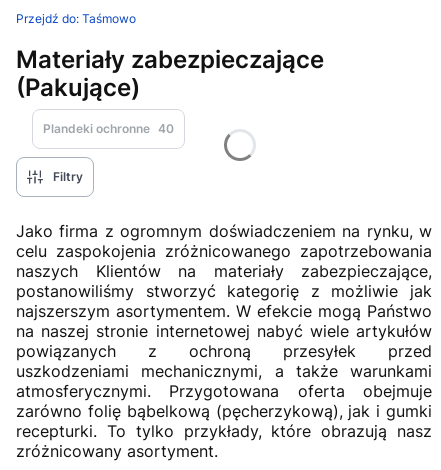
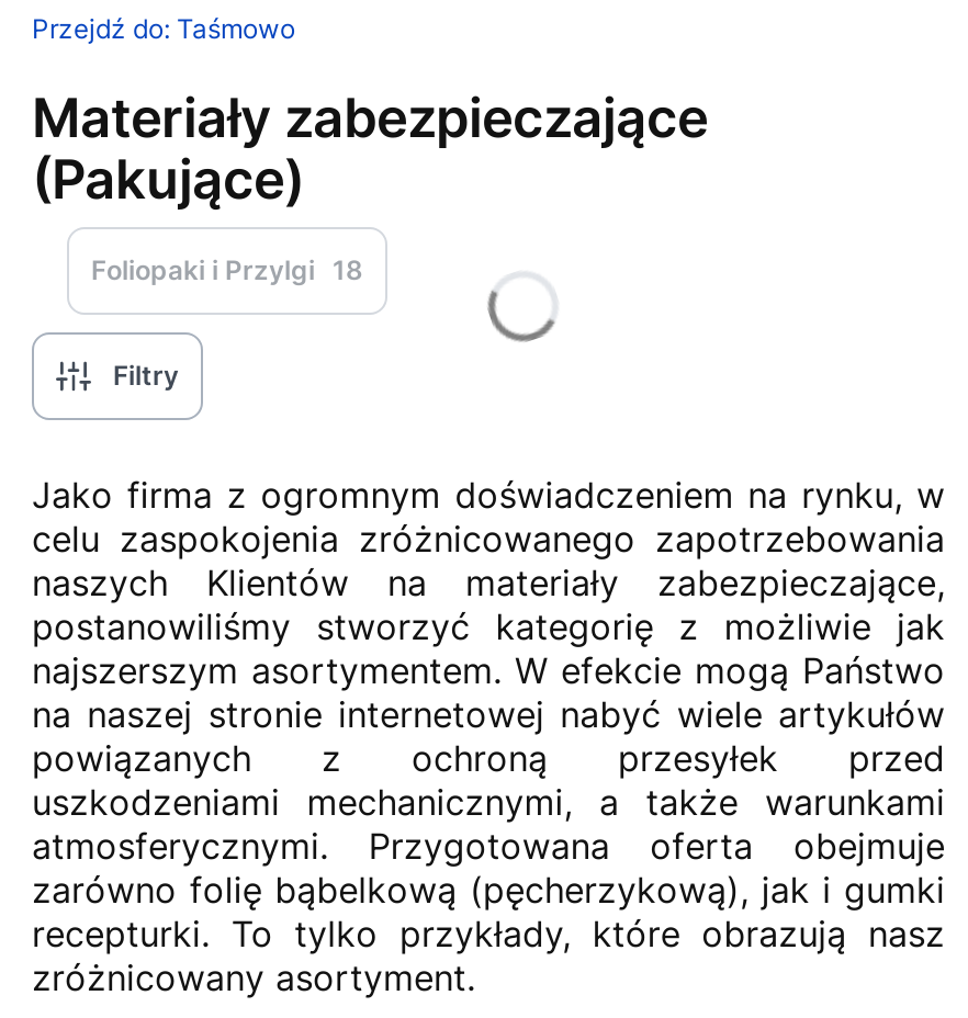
[43,121,174,136] Plandeki ochronne 40 -> [91,253,363,286] Foliopaki i Przylgi 18

